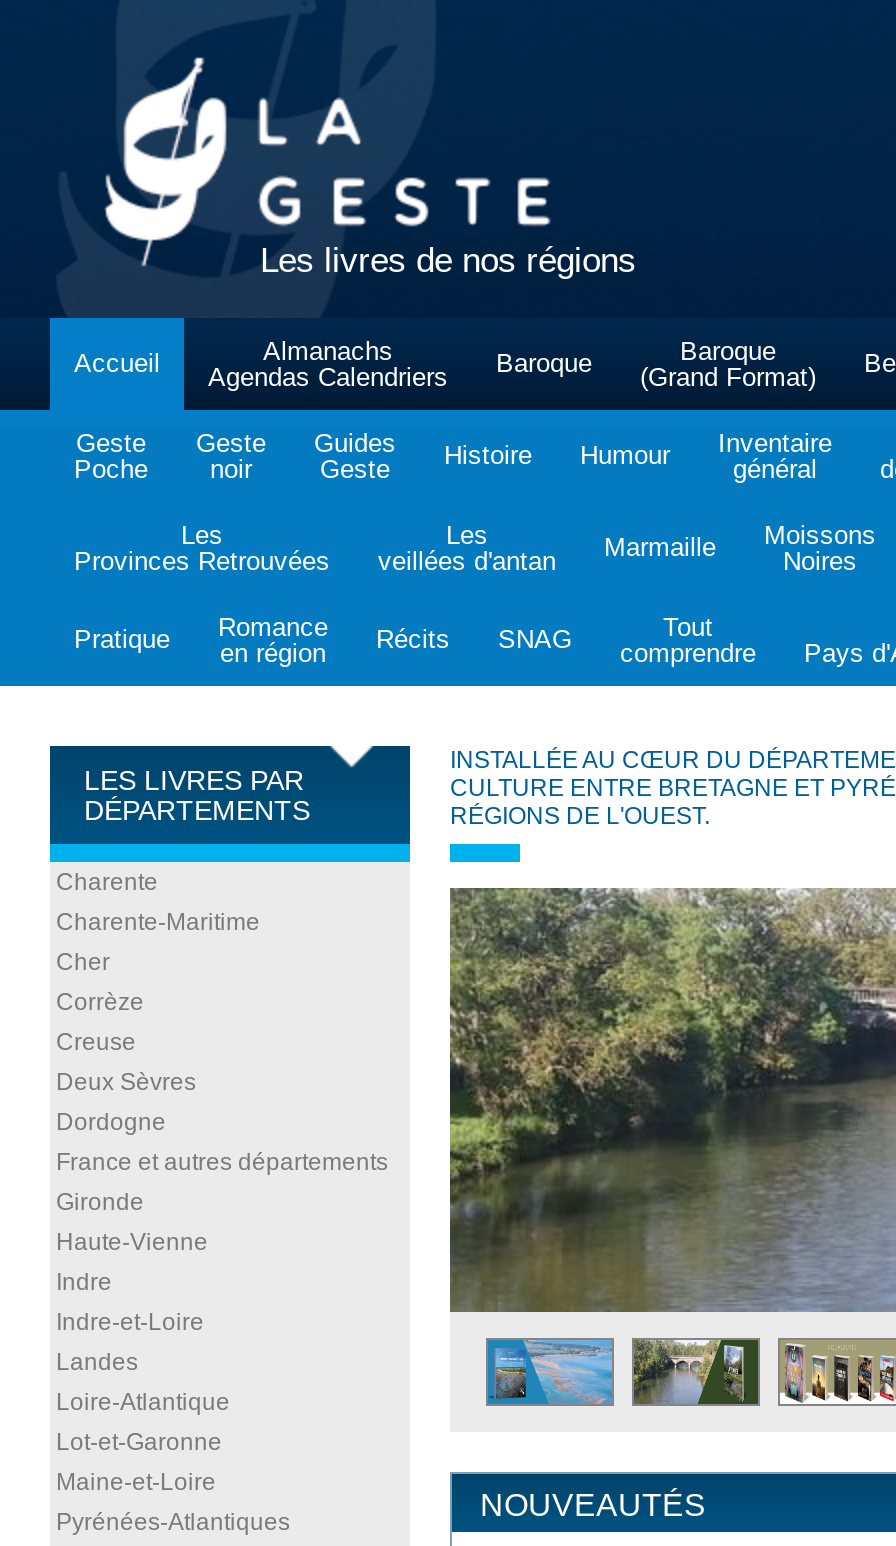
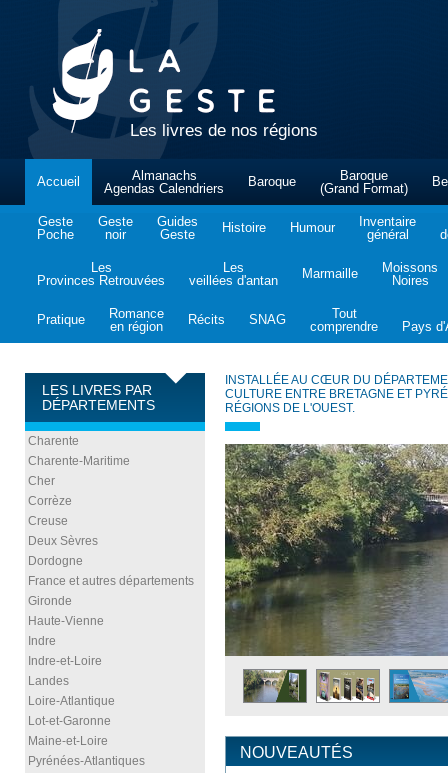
[486,1338,614,1406] [image] -> [243,669,307,703] [image]
[632,1340,760,1406] [image] -> [316,669,380,702] [image]
[778,1338,890,1404] [image] -> [389,669,445,703] [image]

